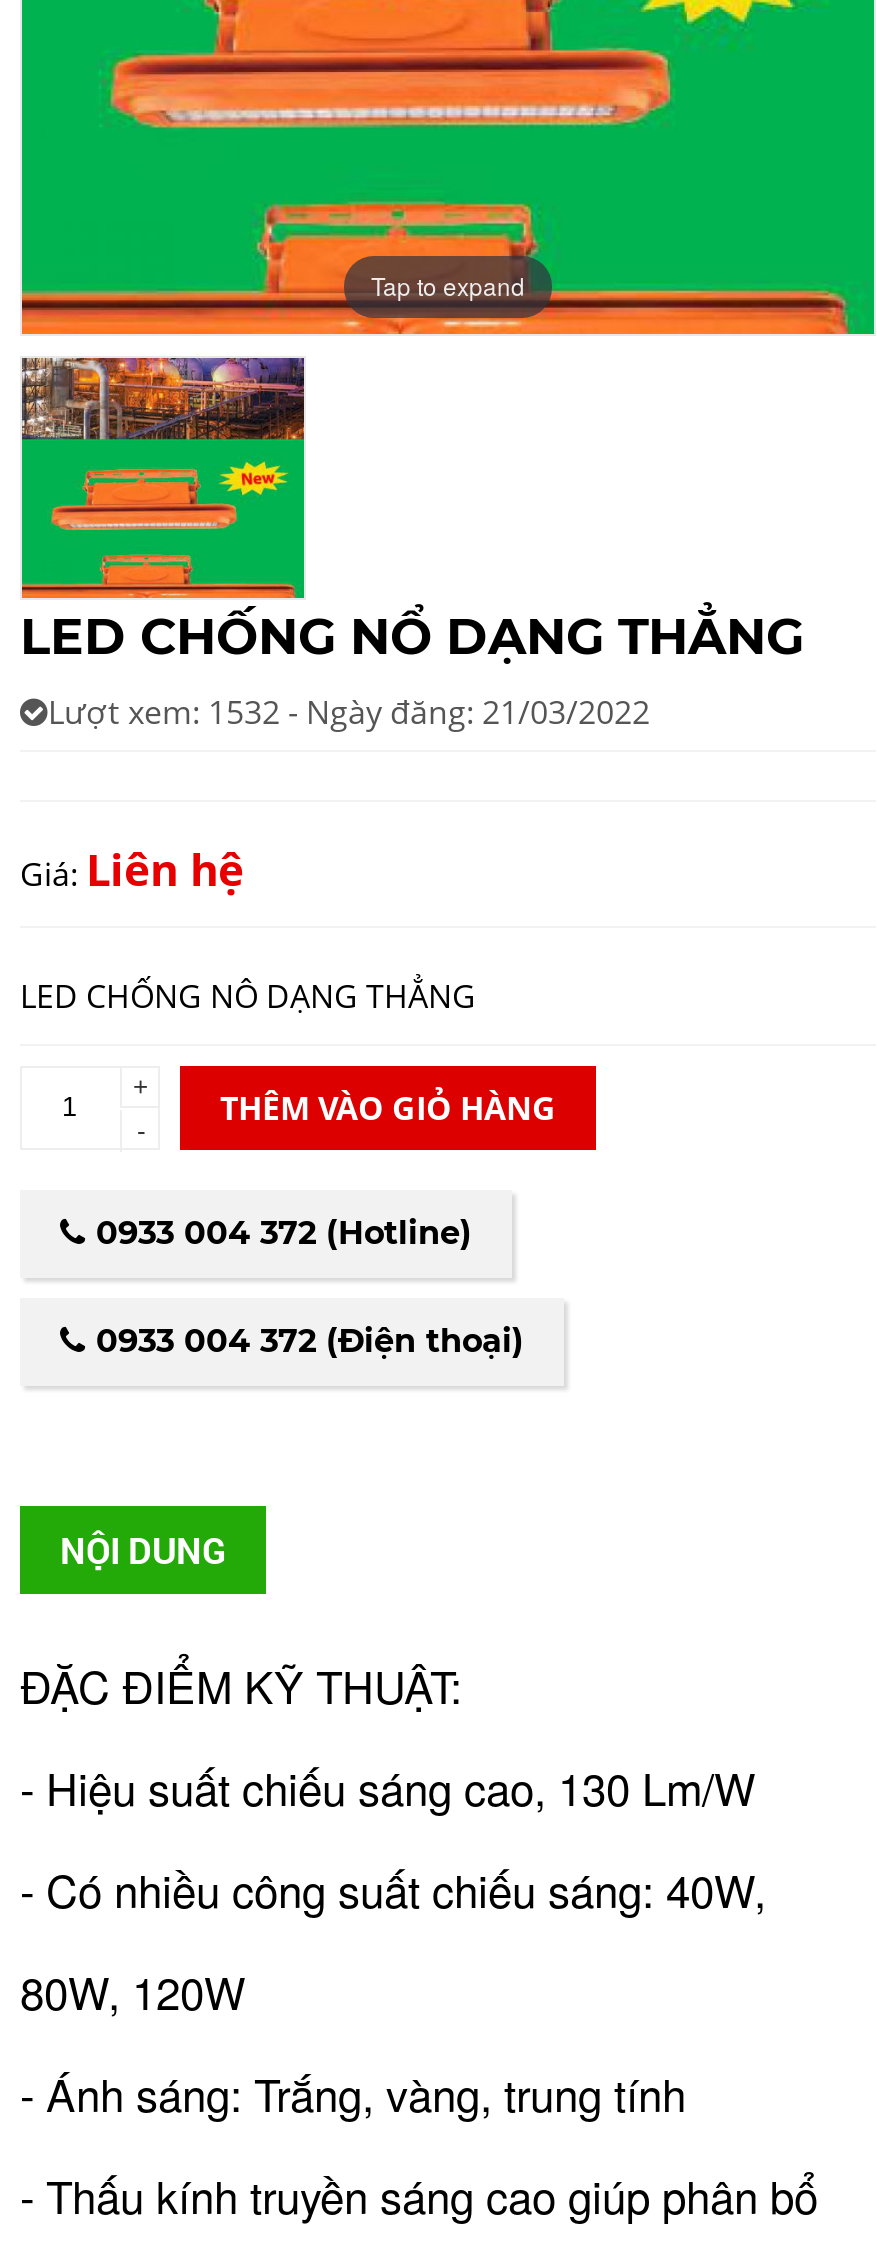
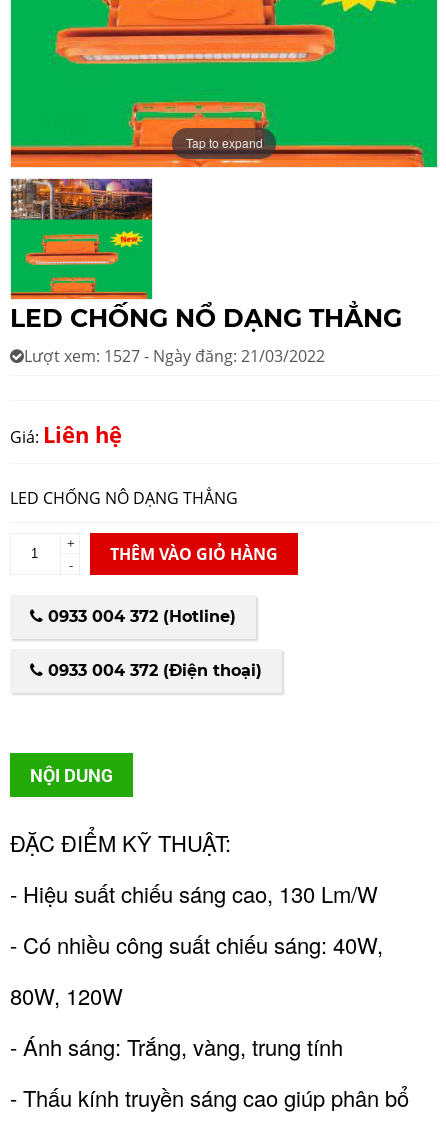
[48,689,650,733] Lượt xem: 1532 - Ngày đăng: 21/03/2022 -> [24,345,325,367] Lượt xem: 1527 - Ngày đăng: 21/03/2022

